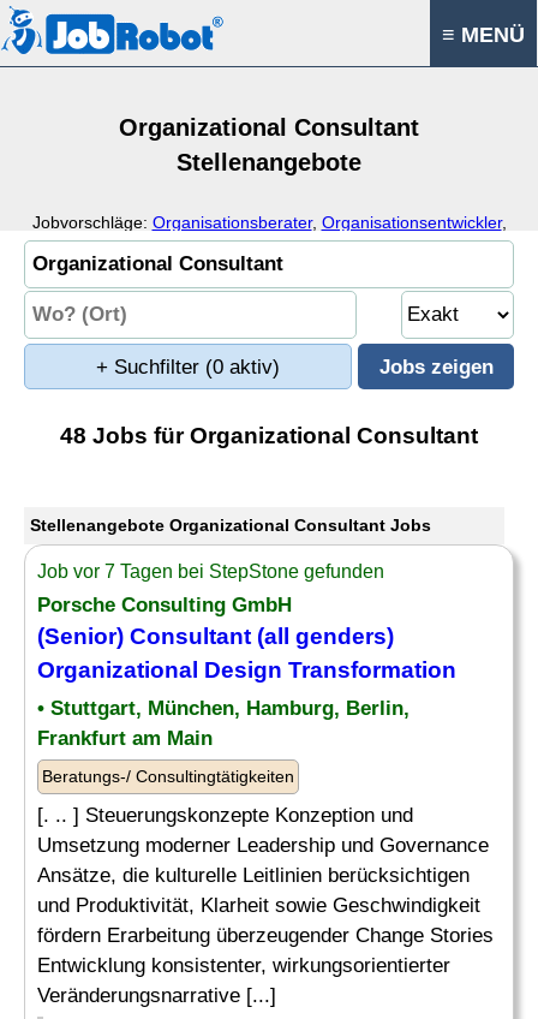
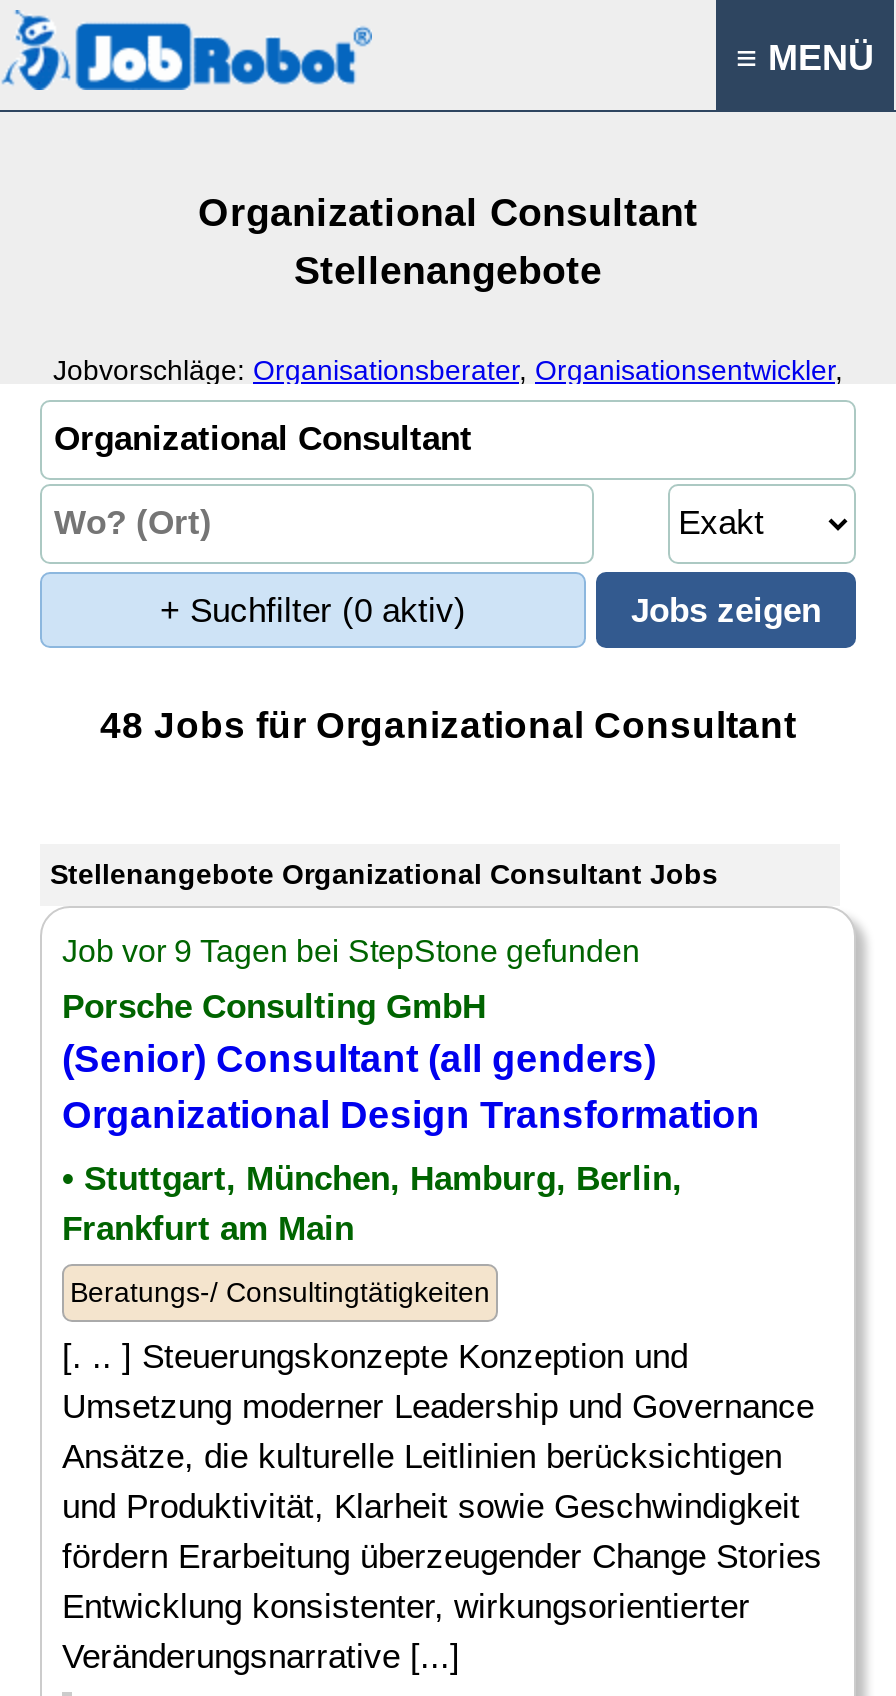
[37,561,384,582] Job vor 7 Tagen bei StepStone gefunden -> [62,934,640,968] Job vor 9 Tagen bei StepStone gefunden

